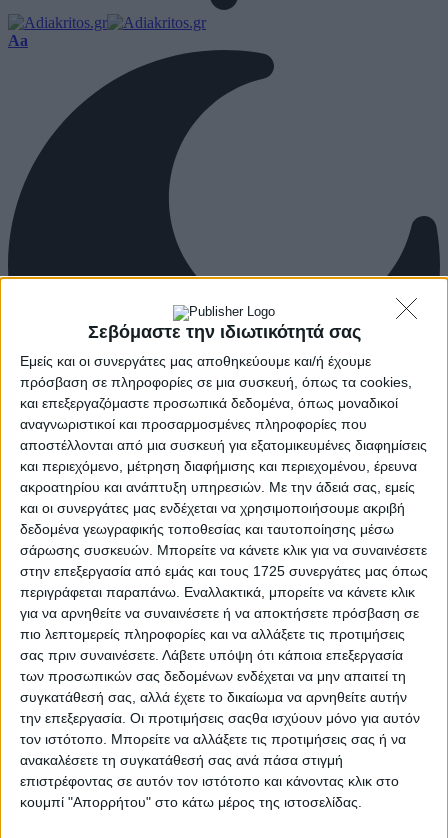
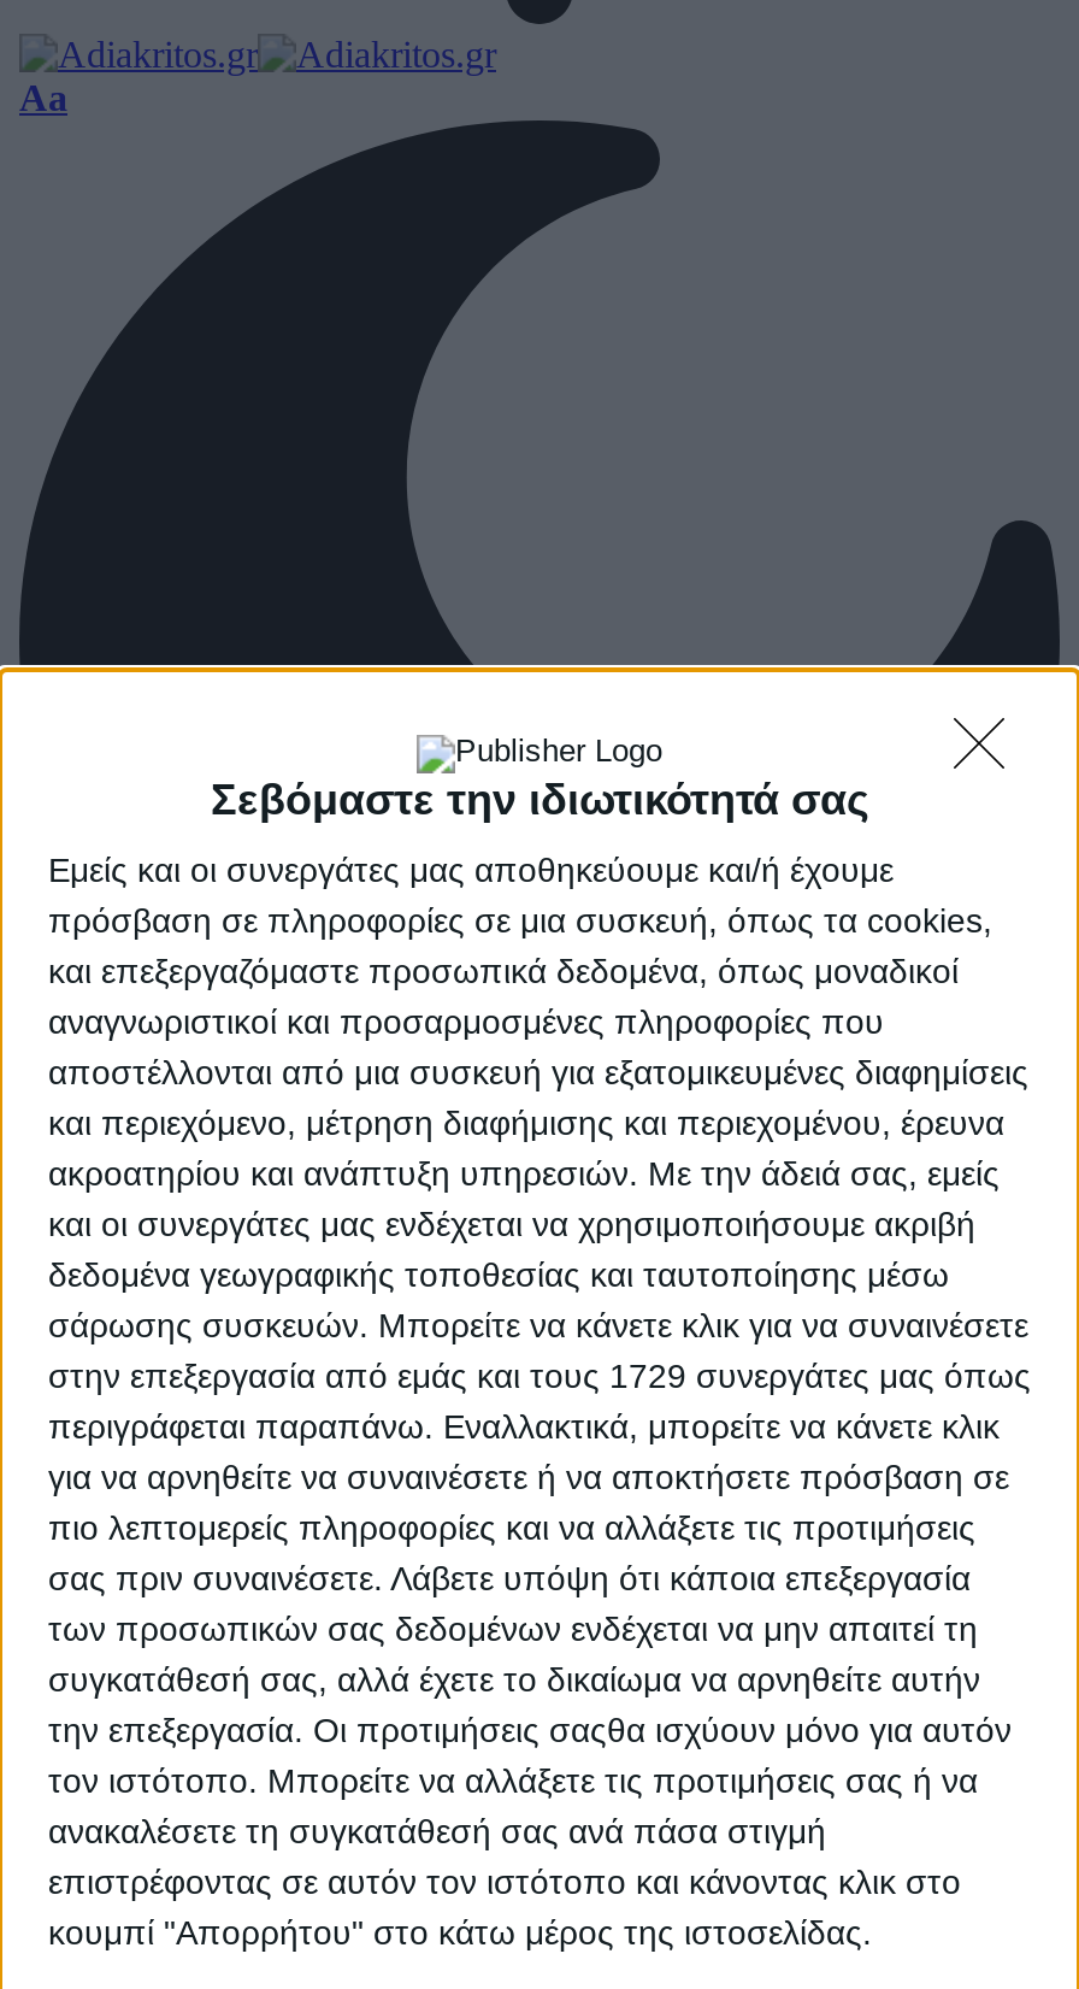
[20,563,428,579] στην επεξεργασία από εμάς και τους 1725 συνεργάτες μας όπως -> [48,1357,1031,1396] στην επεξεργασία από εμάς και τους 1729 συνεργάτες μας όπως

